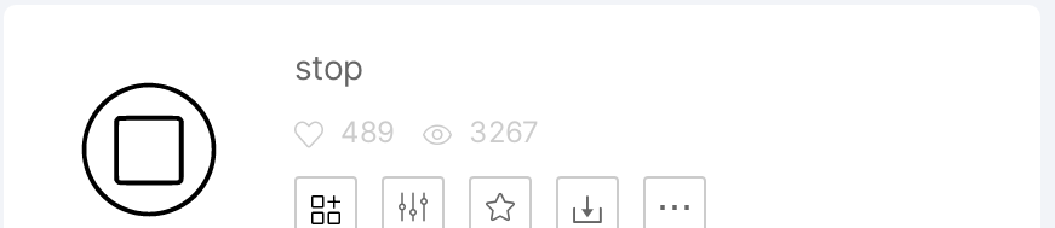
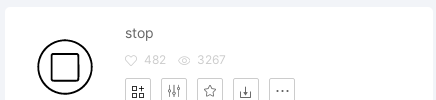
[340,113,394,150] 489 -> [144,52,166,67] 482

